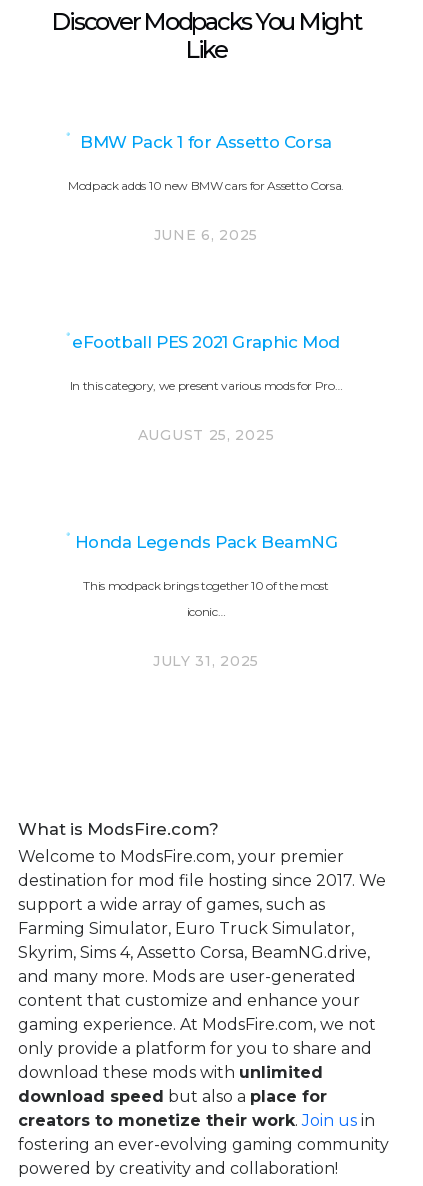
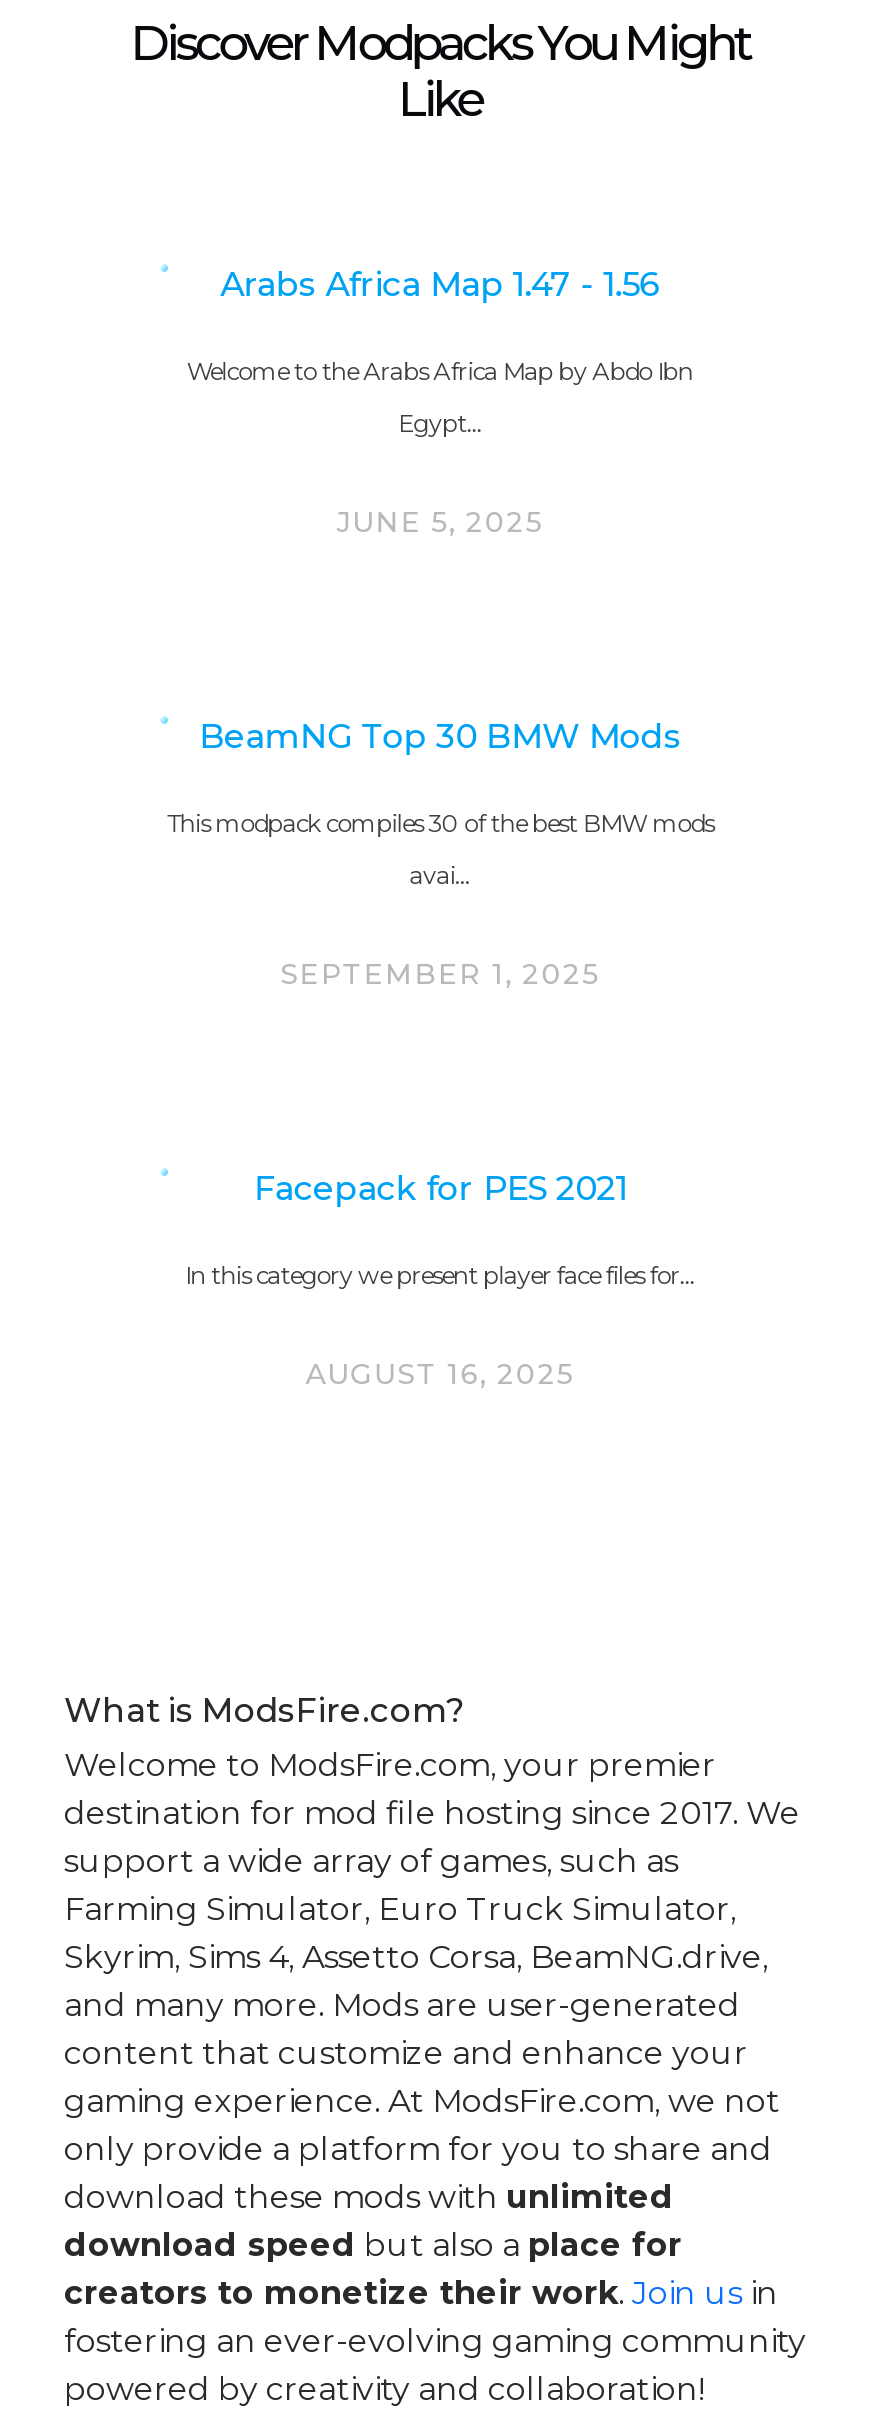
[68,132,344,244] BMW Pack 1 for Assetto Corsa | Modpack adds 10 new BMW cars for Assetto Corsa. | JUNE 6, 2025 -> [187,263,693,539] Arabs Africa Map 1.47 - 1.56 | Welcome to the Arabs Africa Map by Abdo Ibn | Egypt… | JUNE 5, 2025
[69,332,342,444] eFootball PES 2021 Graphic Mod | In this category, we present various mods for Pro… | AUGUST 25, 2025 -> [166,715,714,991] BeamNG Top 30 BMW Mods | This modpack compiles 30 of the best BMW mods | avai… | SEPTEMBER 1, 2025
[74,532,337,670] Honda Legends Pack BeamNG | This modpack brings together 10 of the most | iconic… | JULY 31, 2025 -> [185,1167,695,1391] Facepack for PES 2021 | In this category we present player face files for… | AUGUST 16, 2025

